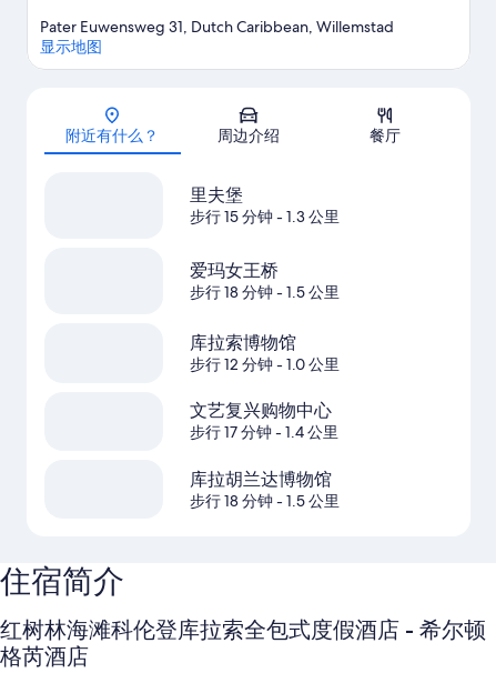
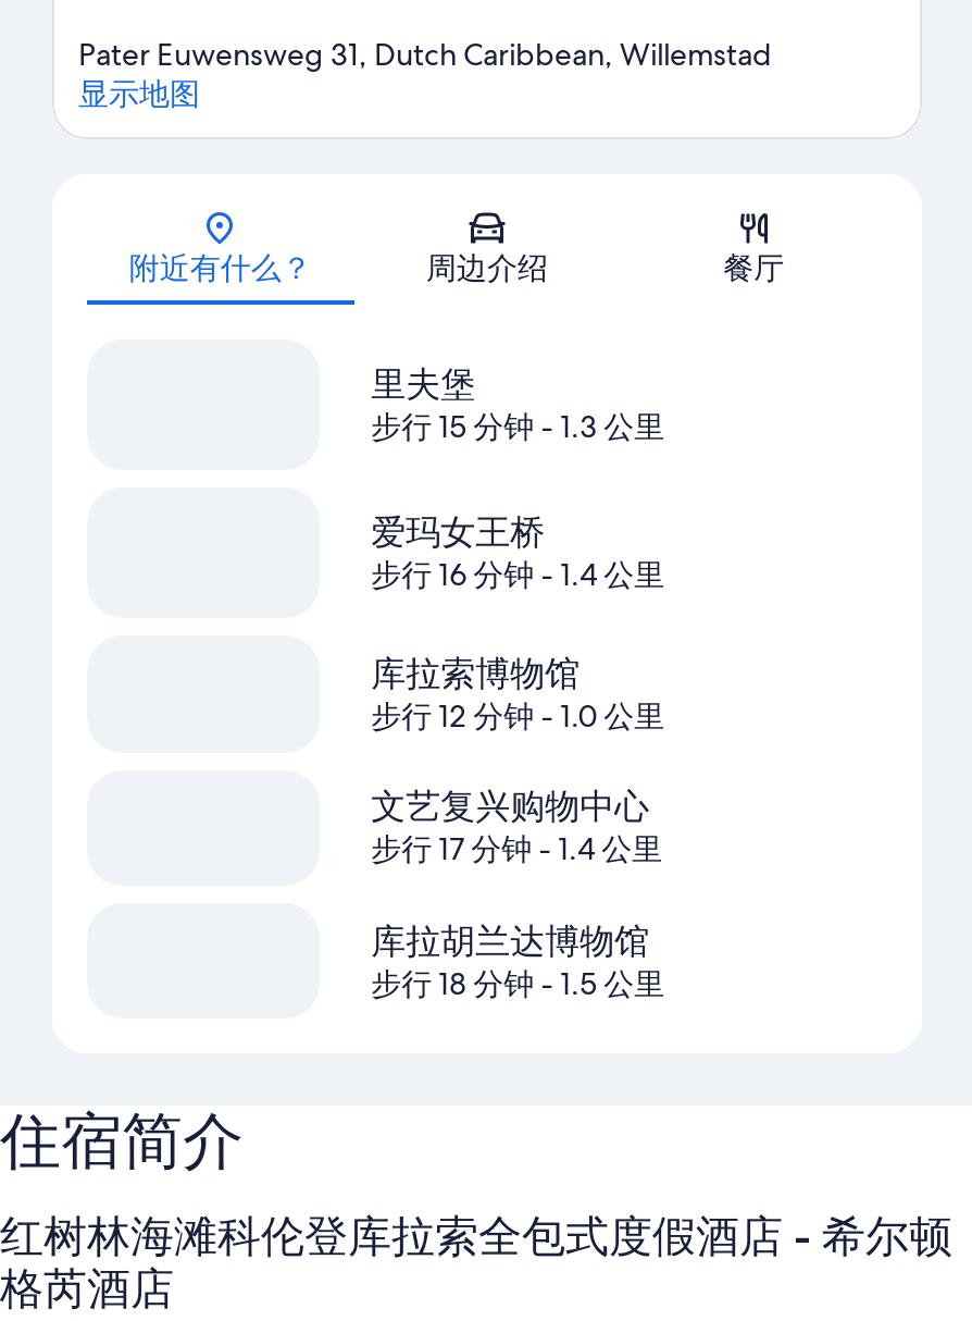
[189,283,339,303] 步行 18 分钟- 1.5 公里 -> [371,556,665,595] 步行 16 分钟- 1.4 公里

